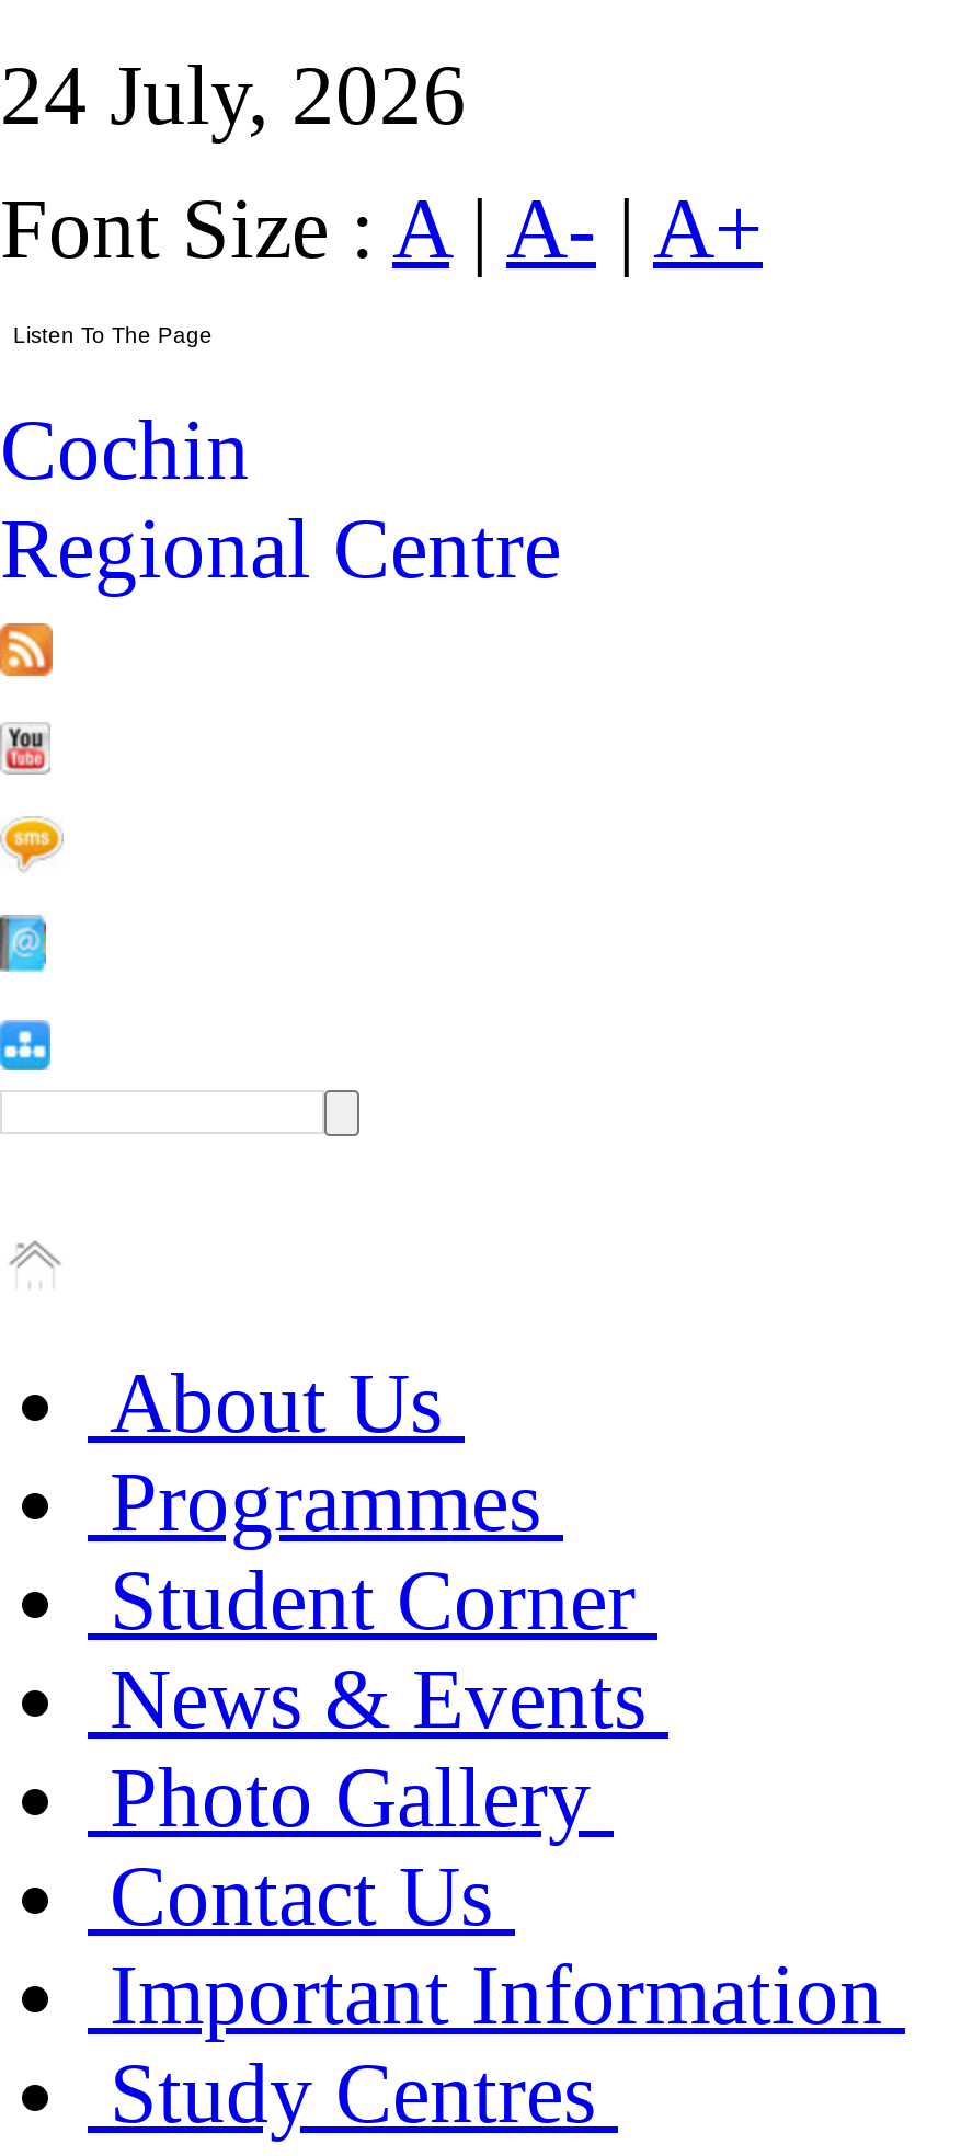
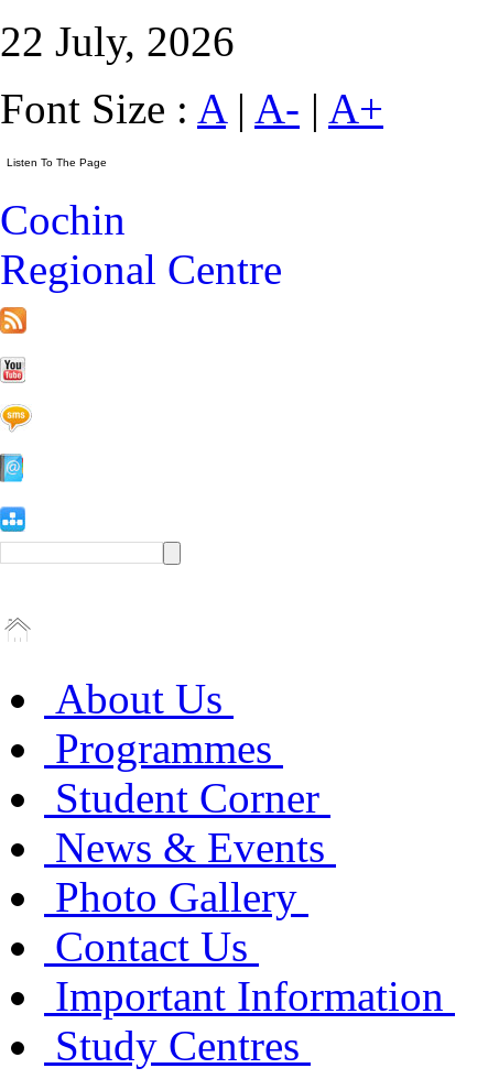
[0,47,467,141] 24 July, 2026 -> [0,18,235,65] 22 July, 2026

